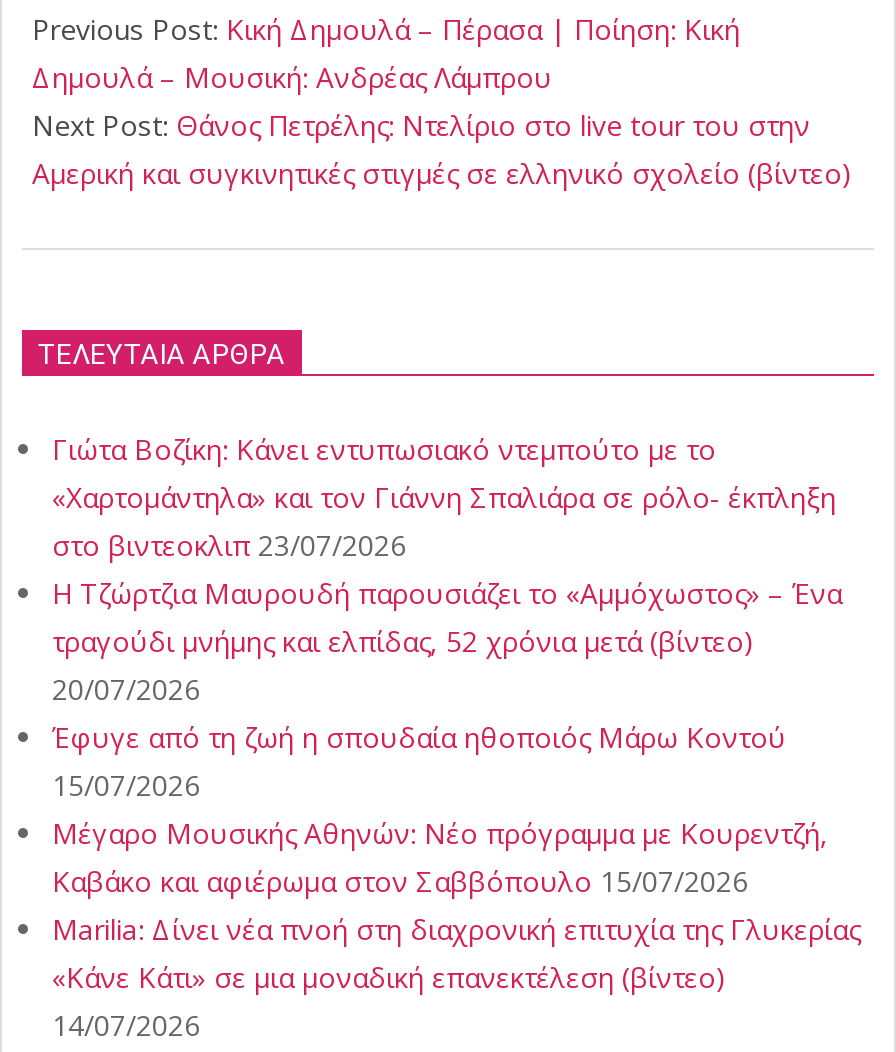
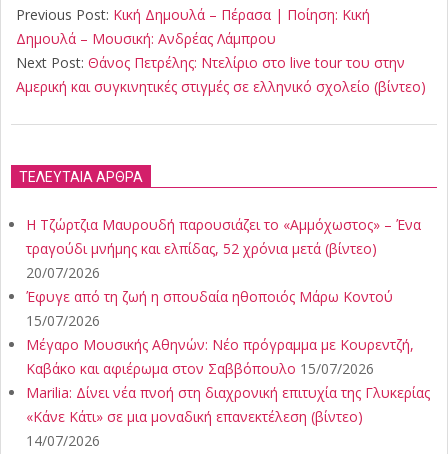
[52,430,836,564] Γιώτα Βοζίκη: Κάνει εντυπωσιακό ντεμπούτο με το | «Χαρτομάντηλα» και τον Γιάννη Σπαλιάρα σε ρόλο- έκπληξη | στο βιντεοκλιπ 23/07/2026 -> none

